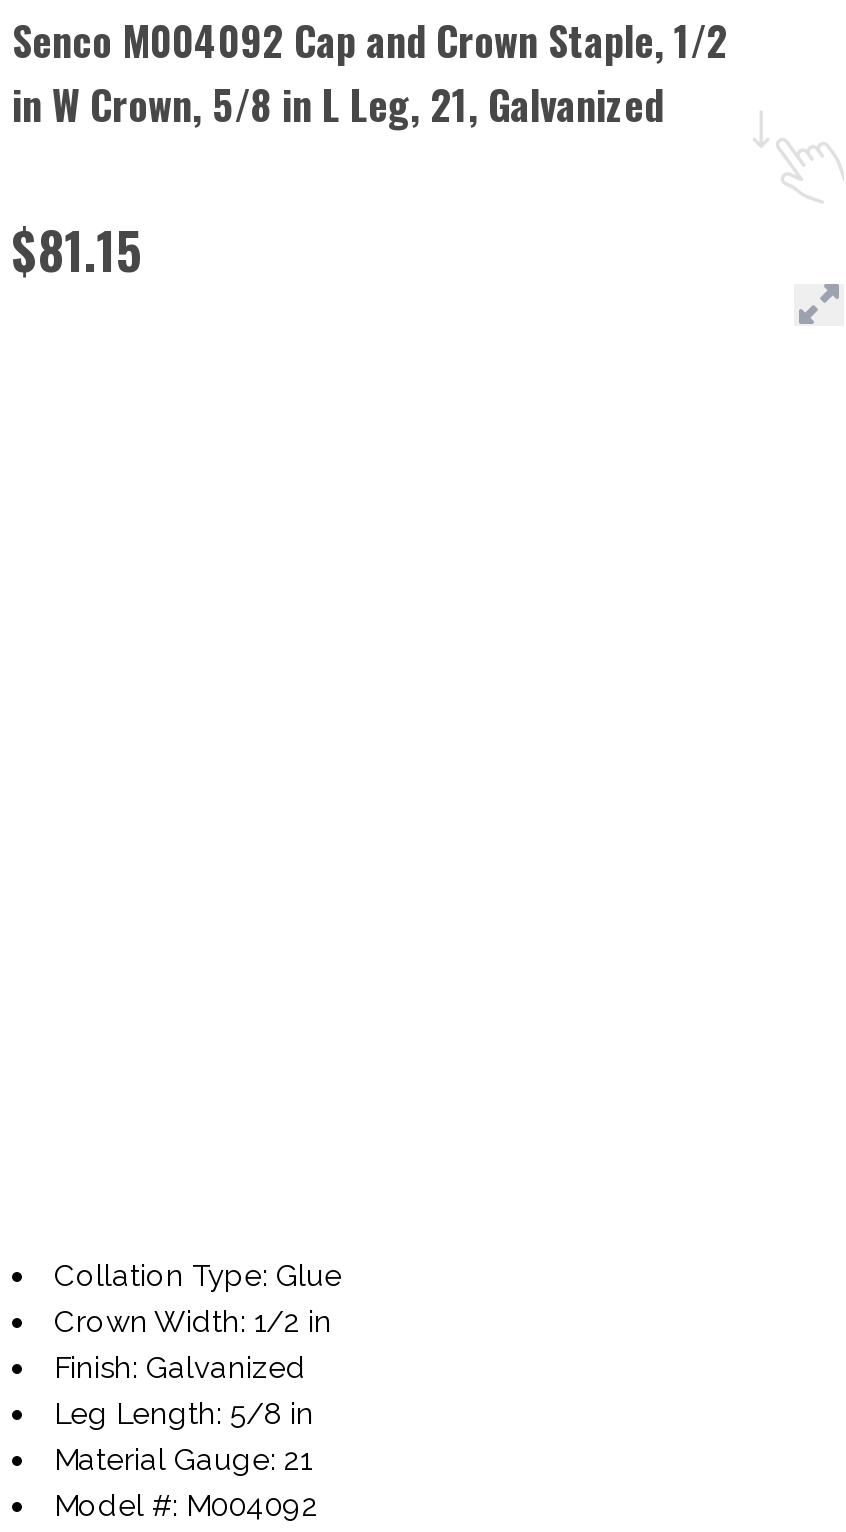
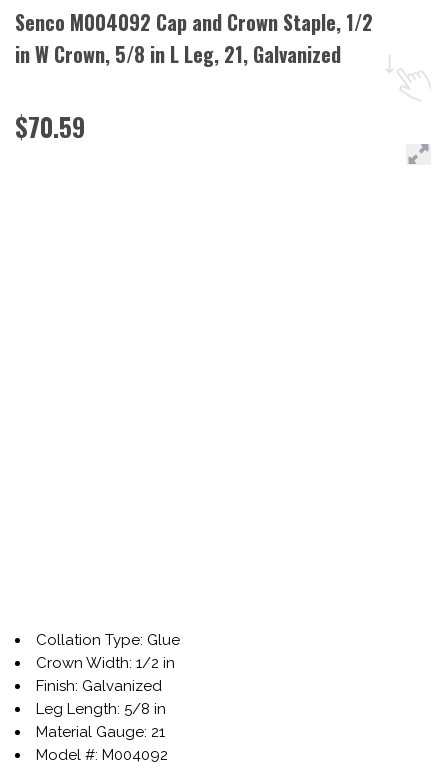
[12,212,142,286] $81.15 -> [15,108,85,145] $70.59

